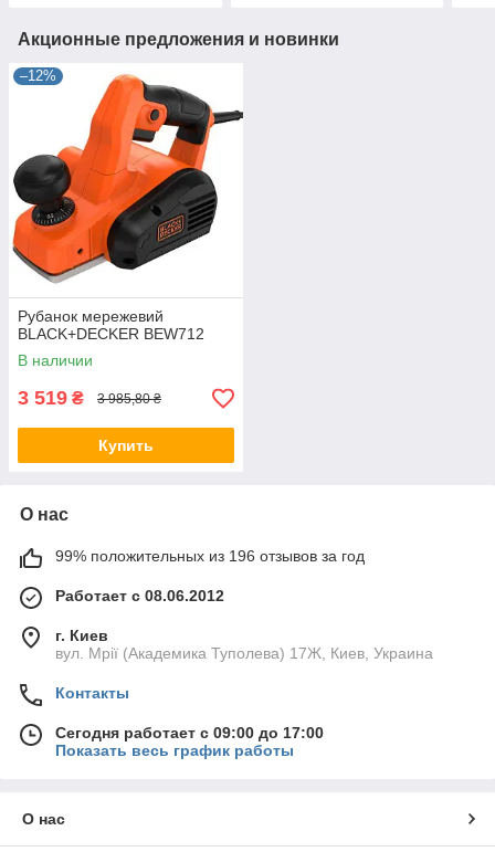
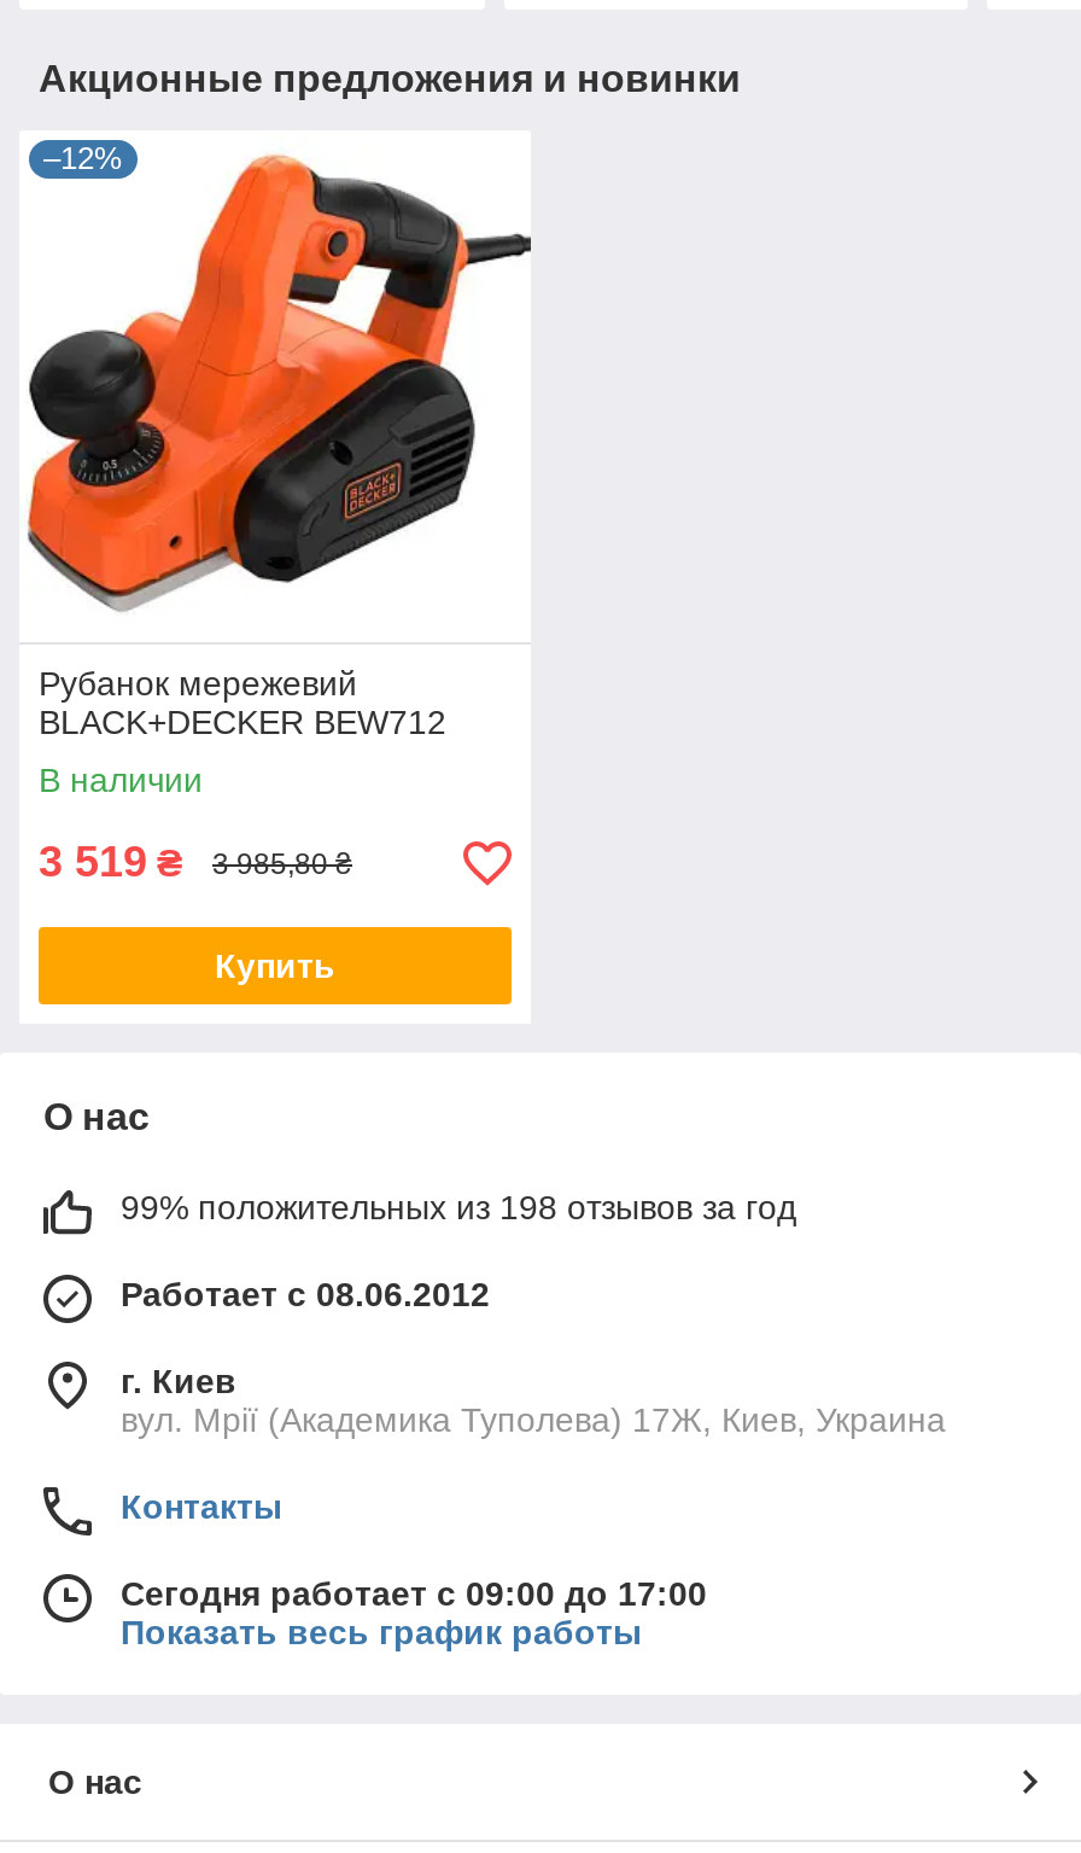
[55,547,365,565] 99% положительных из 196 отзывов за год -> [121,1189,796,1227] 99% положительных из 198 отзывов за год

